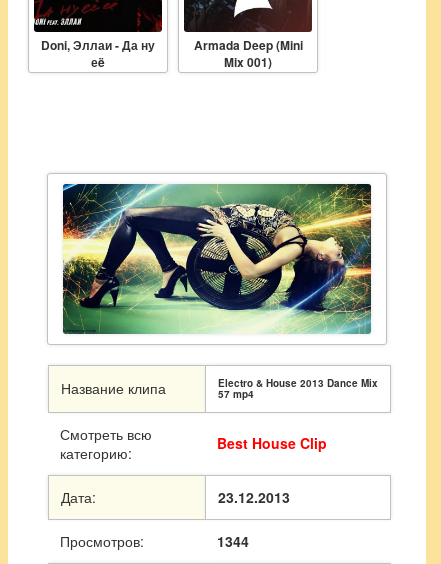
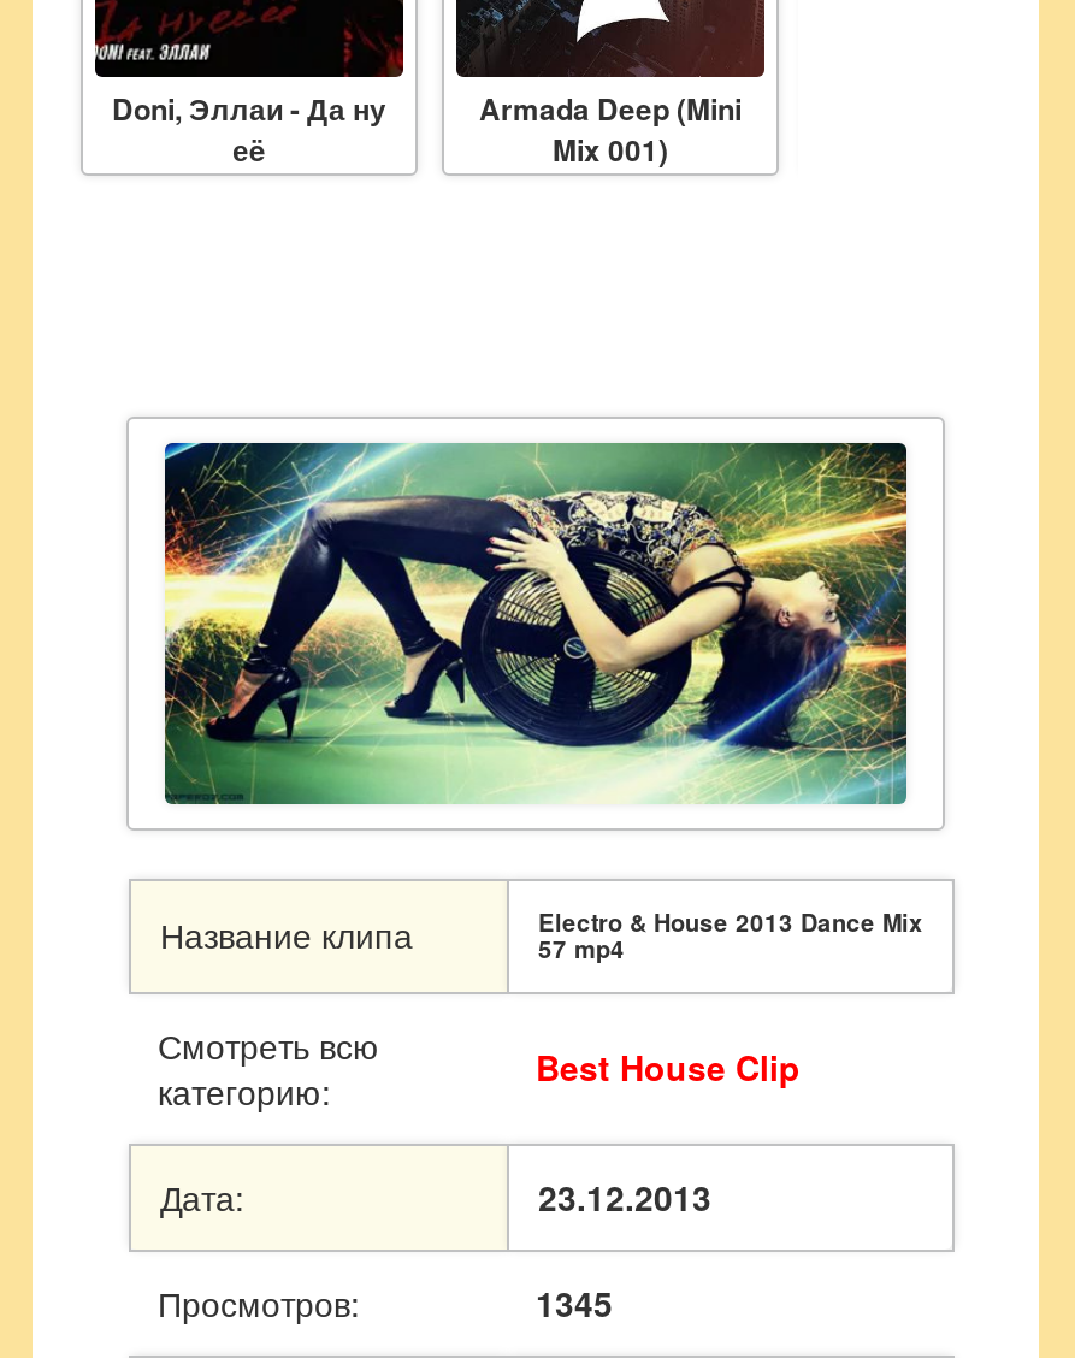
[217,531,249,551] 1344 -> [536,1279,613,1327] 1345

